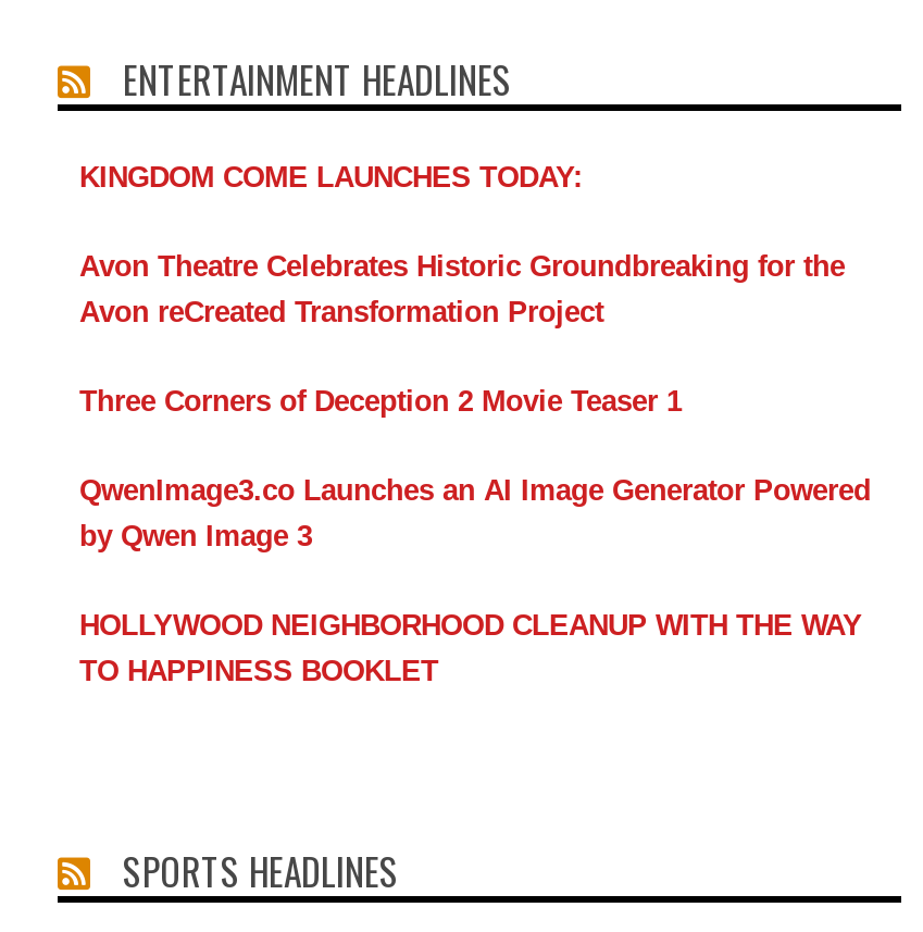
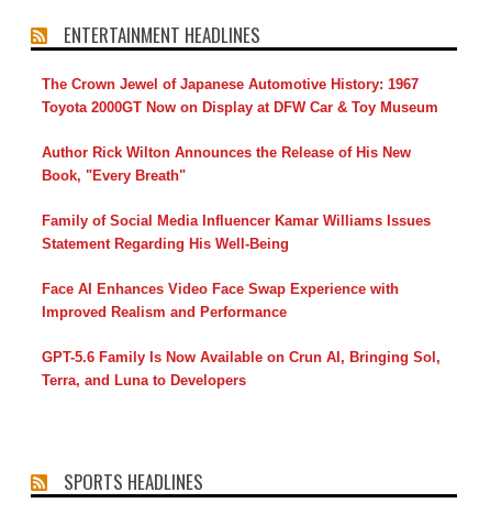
[79,160,582,192] KINGDOM COME LAUNCHES TODAY: -> [42,76,438,116] The Crown Jewel of Japanese Automotive History: 1967 | Toyota 2000GT Now on Display at DFW Car & Toy Museum
[79,249,845,327] Avon Theatre Celebrates Historic Groundbreaking for the | Avon reCreated Transformation Project -> [42,145,411,184] Author Rick Wilton Announces the Release of His New | Book, "Every Breath"
[79,384,682,417] Three Corners of Deception 2 Movie Teaser 1 -> [42,213,431,253] Family of Social Media Influencer Kamar Williams Issues | Statement Regarding His Well-Being
[79,473,871,551] QwenImage3.co Launches an AI Image Generator Powered | by Qwen Image 3 -> [42,281,399,321] Face AI Enhances Video Face Swap Experience with | Improved Realism and Performance
[79,608,862,686] HOLLYWOOD NEIGHBORHOOD CLEANUP WITH THE WAY | TO HAPPINESS BOOKLET -> [42,349,441,389] GPT-5.6 Family Is Now Available on Crun AI, Bringing Sol, | Terra, and Luna to Developers

